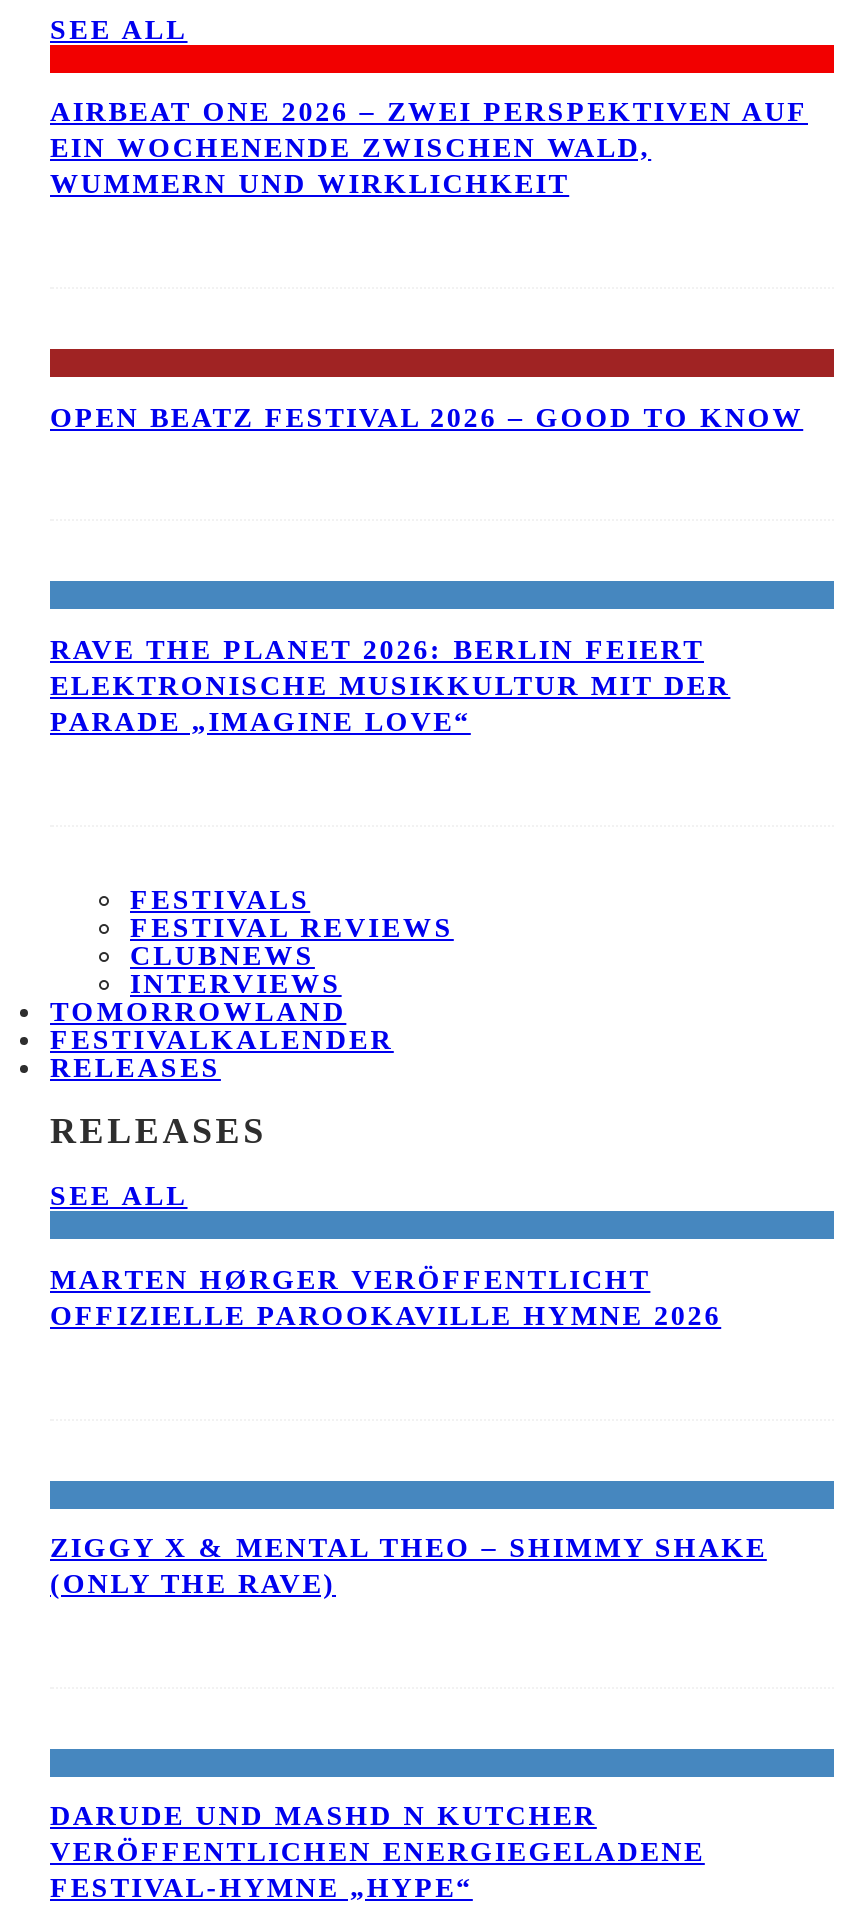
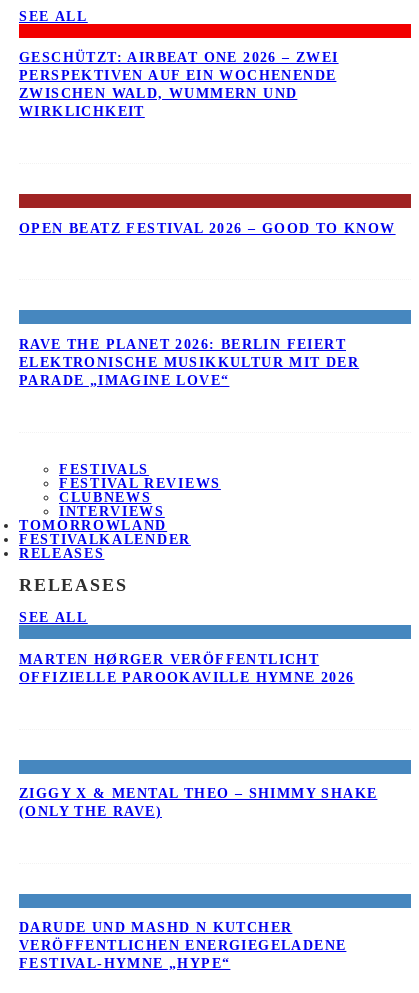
[50,98,808,200] AIRBEAT ONE 2026 – ZWEI PERSPEKTIVEN AUF | EIN WOCHENENDE ZWISCHEN WALD, | WUMMERN UND WIRKLICHKEIT -> [19,50,339,119] GESCHÜTZT: AIRBEAT ONE 2026 – ZWEI | PERSPEKTIVEN AUF EIN WOCHENENDE | ZWISCHEN WALD, WUMMERN UND | WIRKLICHKEIT

